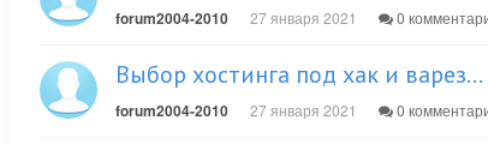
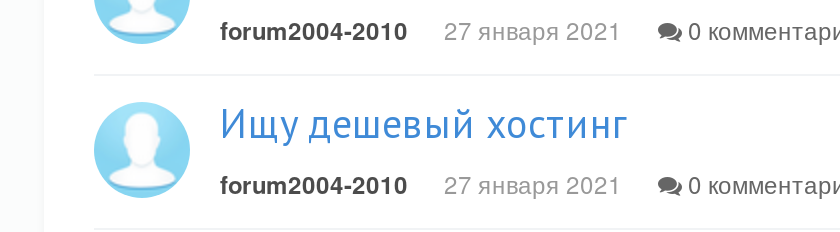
[115,59,483,90] Выбор хостинга под хак и варез... -> [220,98,628,150] Ищу дешевый хостинг

